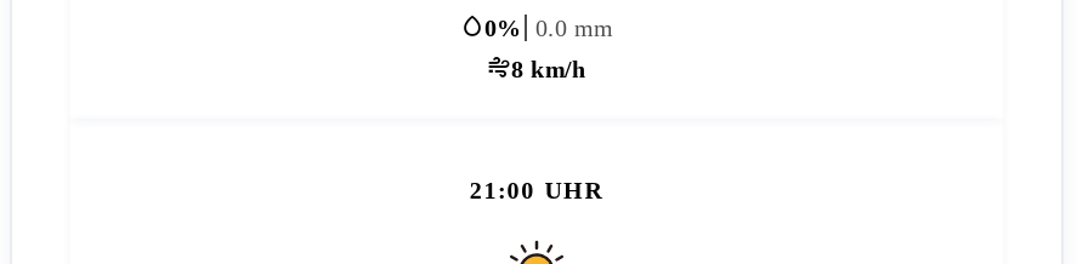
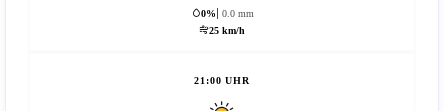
[511,55,586,81] 8 km/h -> [209,25,245,36] 25 km/h

